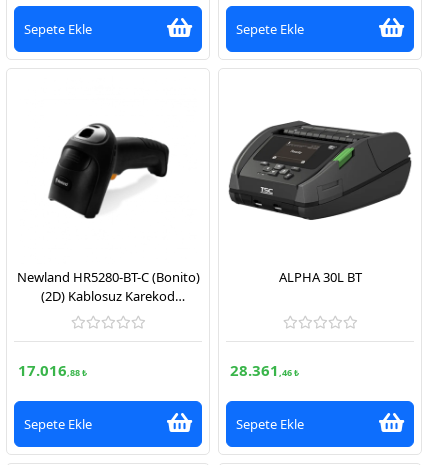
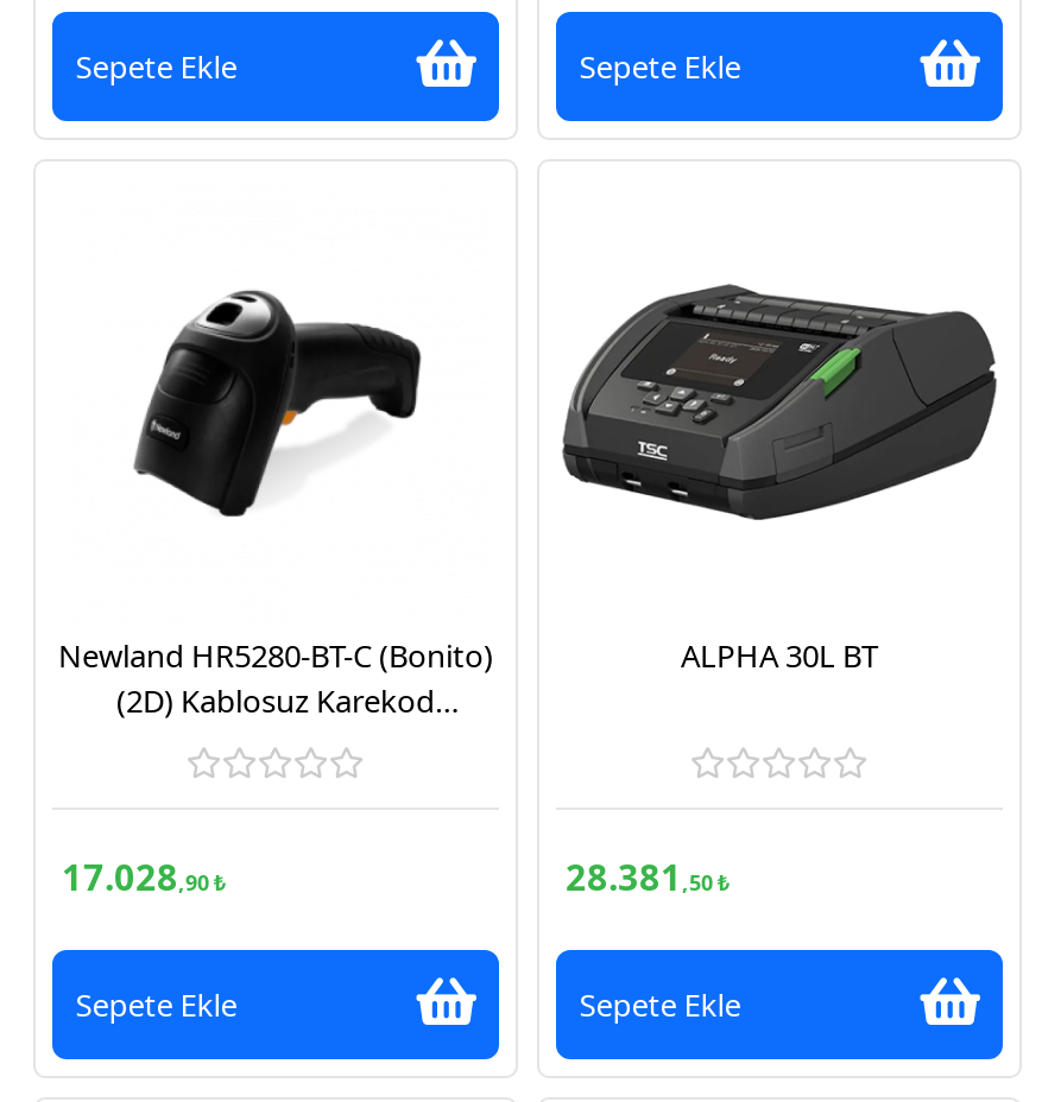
[18,360,87,380] 17.016,88 ₺ -> [62,853,226,900] 17.028,90 ₺
[230,360,299,380] 28.361,46 ₺ -> [566,853,730,900] 28.381,50 ₺

